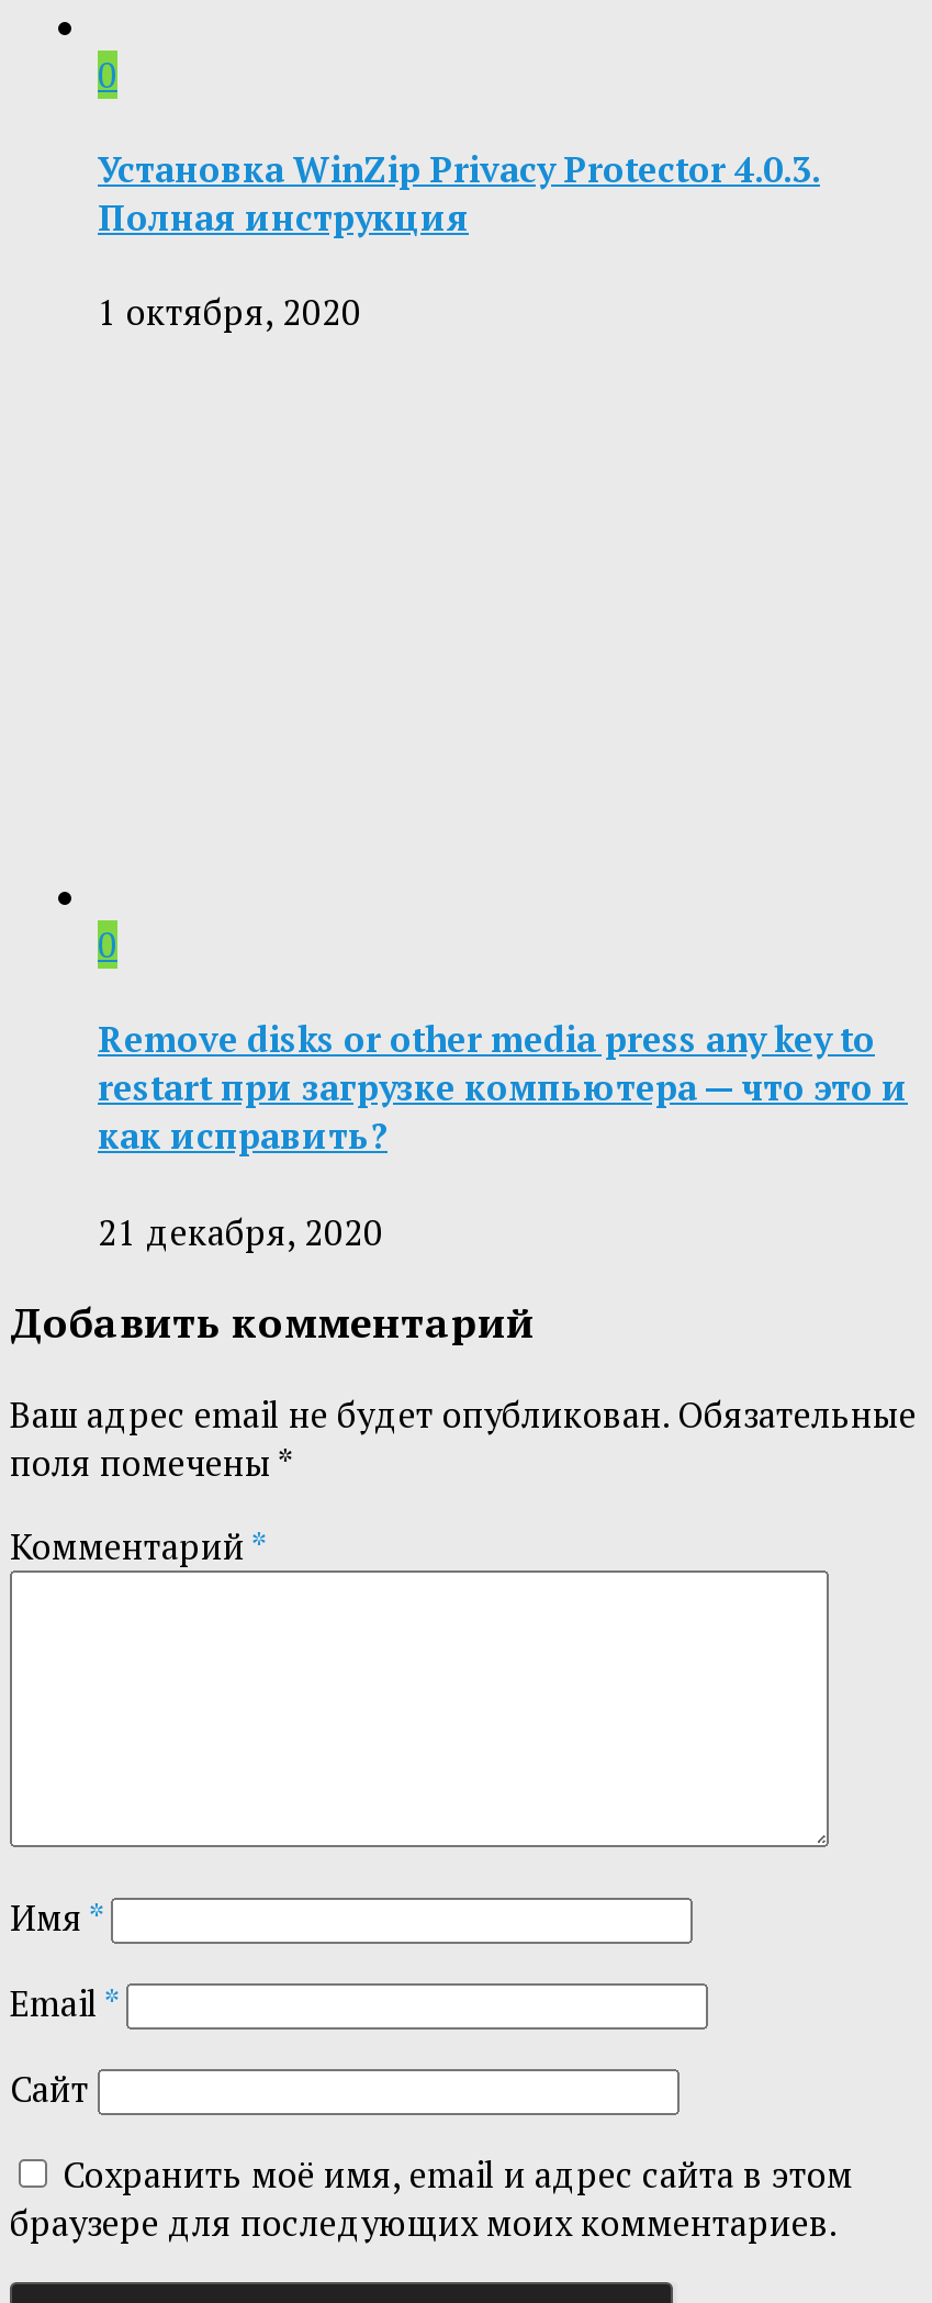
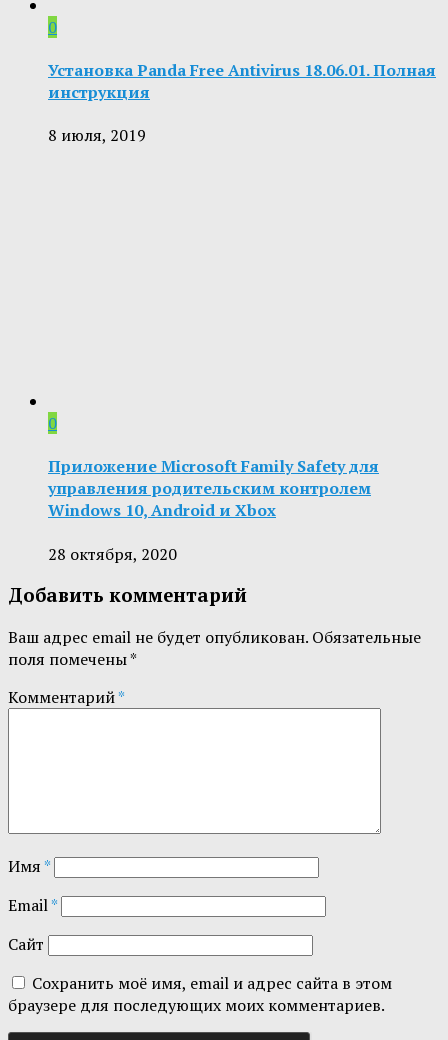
[98,145,820,241] Установка WinZip Privacy Protector 4.0.3. | Полная инструкция -> [48,59,436,103] Установка Panda Free Antivirus 18.06.01. Полная | инструкция
[98,288,361,336] 1 октября, 2020 -> [48,124,146,146] 8 июля, 2019
[98,1016,908,1161] Remove disks or other media press any key to | restart при загрузке компьютера — что это и | как исправить? -> [48,455,379,521] Приложение Microsoft Family Safety для | управления родительским контролем | Windows 10, Android и Xbox
[98,1207,383,1256] 21 декабря, 2020 -> [48,543,177,565] 28 октября, 2020

